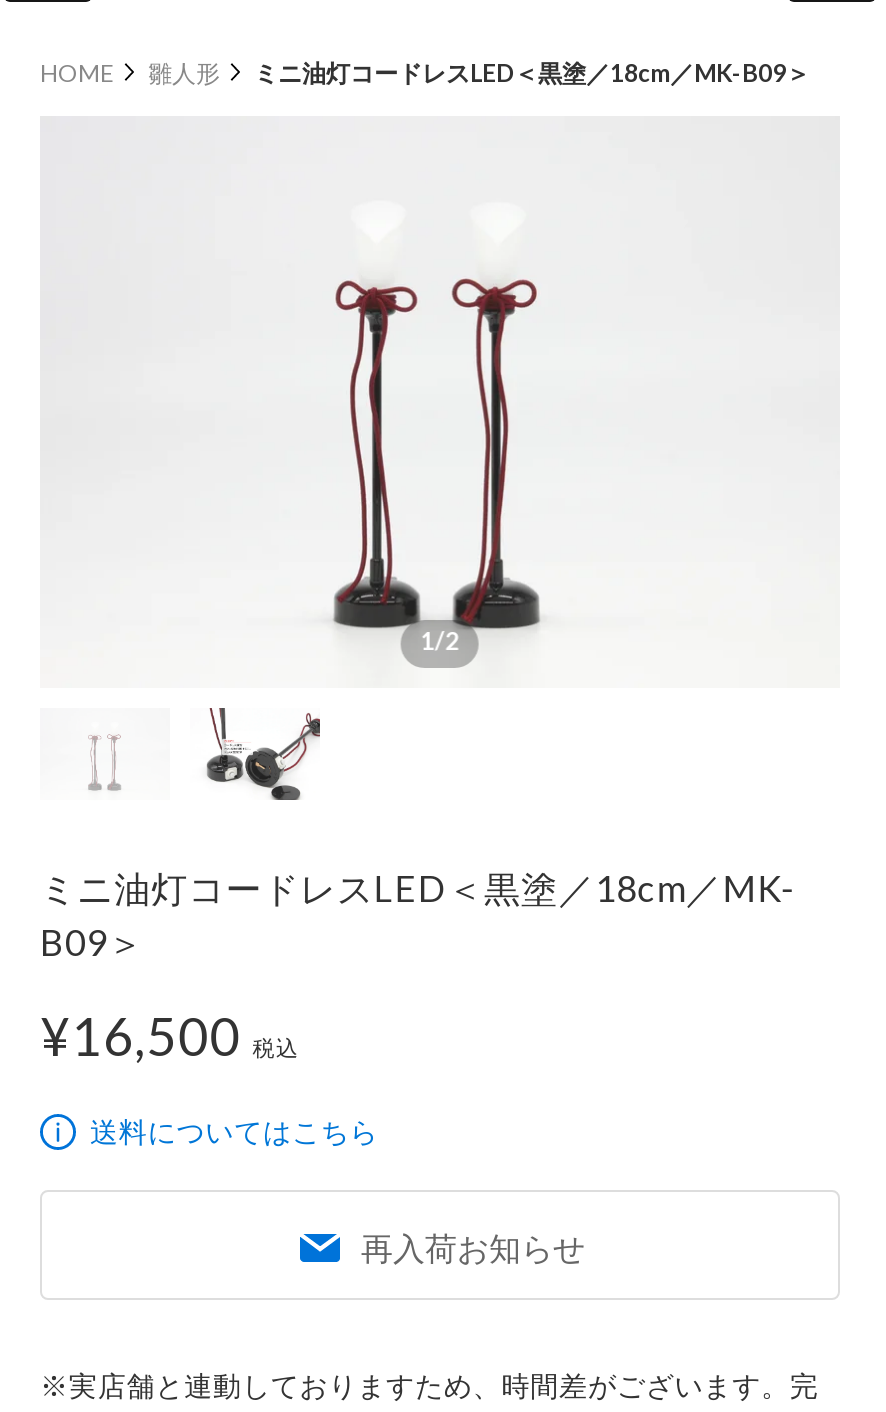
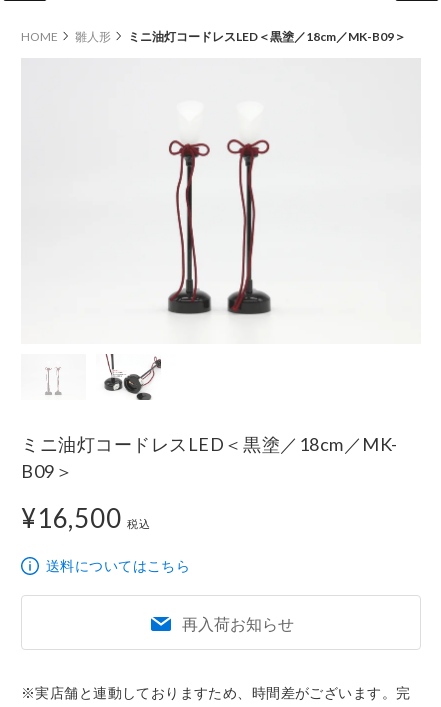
[421,626,459,656] 1/2 -> none

